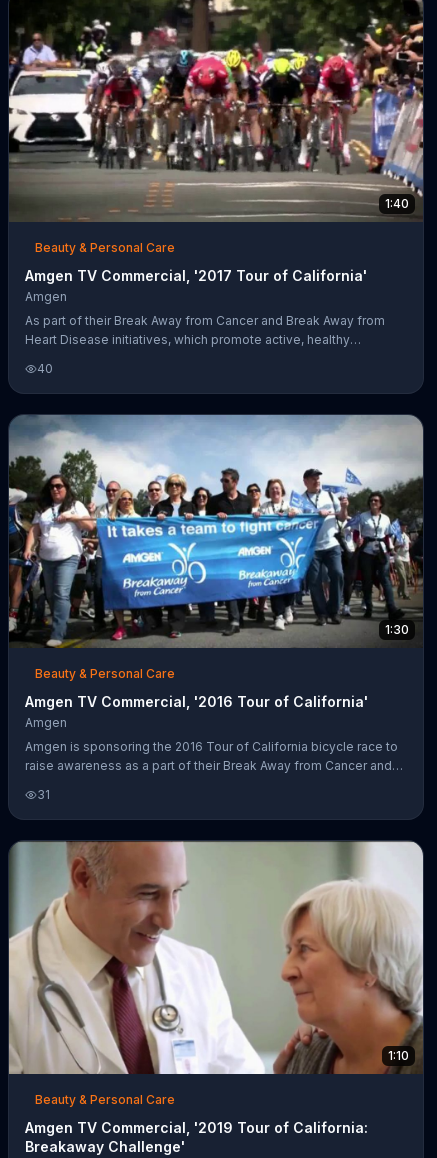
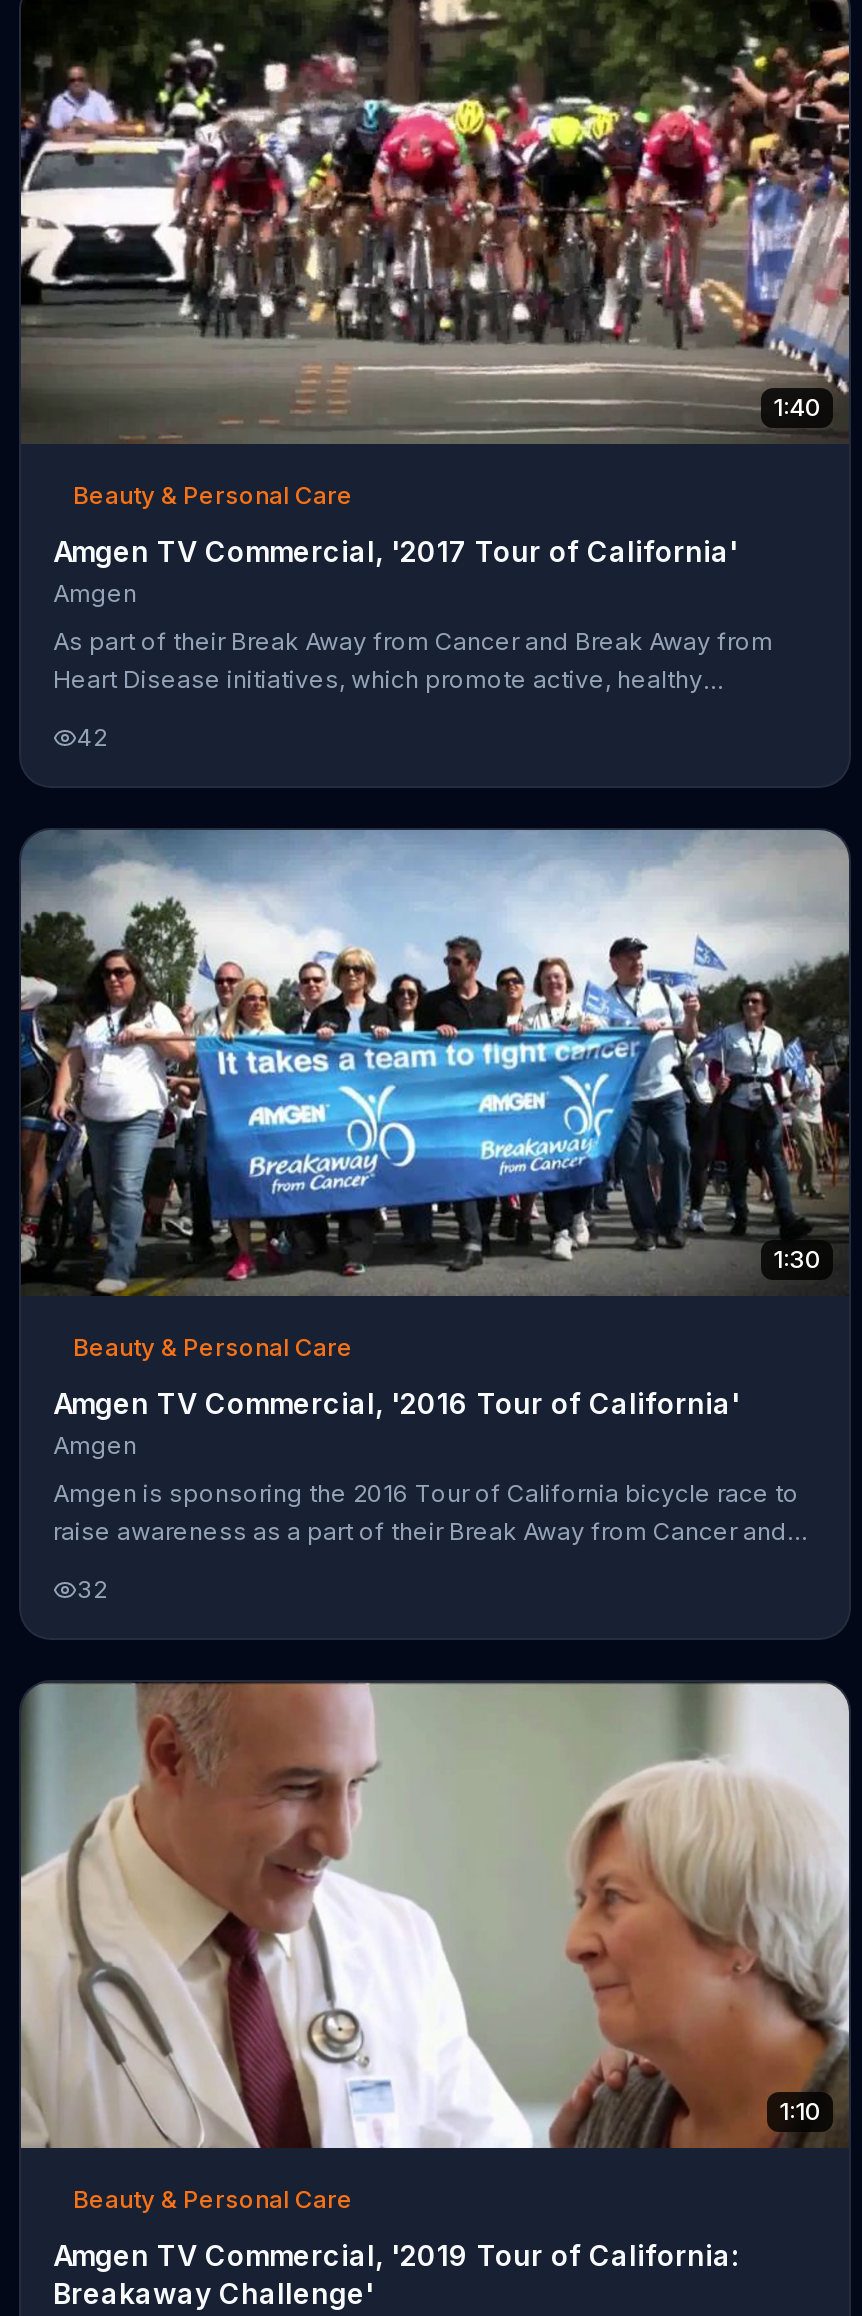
[37,361,53,376] 40 -> [77,723,107,753] 42
[37,787,50,802] 31 -> [77,1574,107,1604] 32

